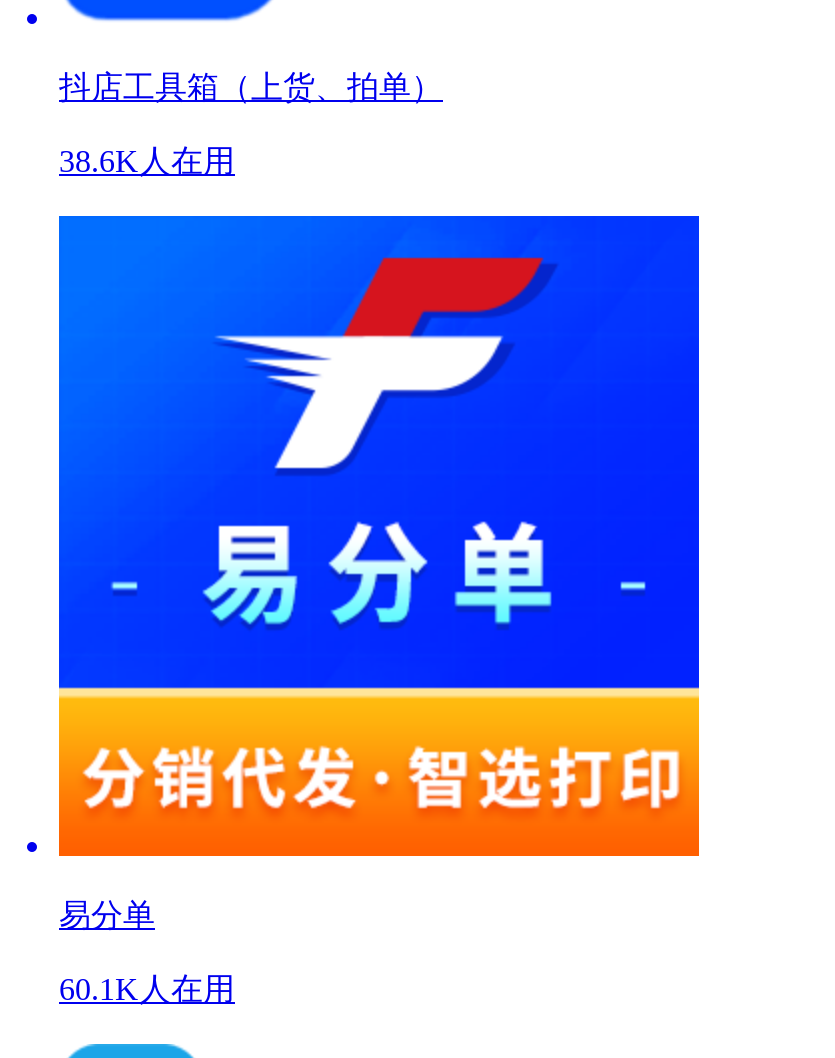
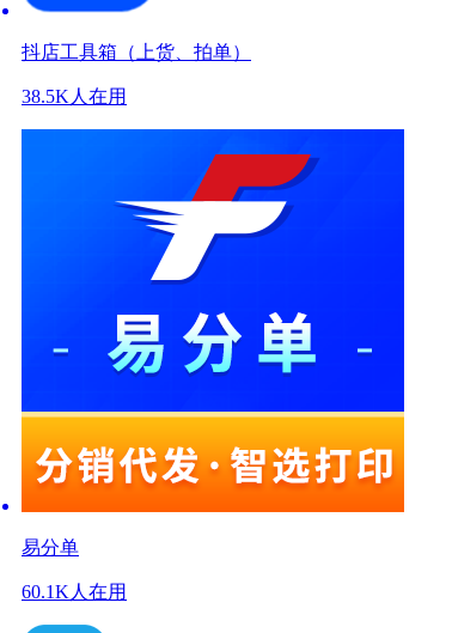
[59,144,235,178] 38.6K人在用 -> [22,86,127,106] 38.5K人在用

